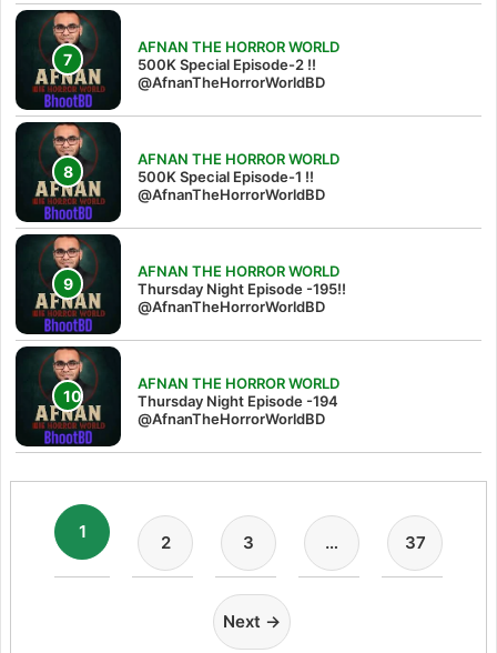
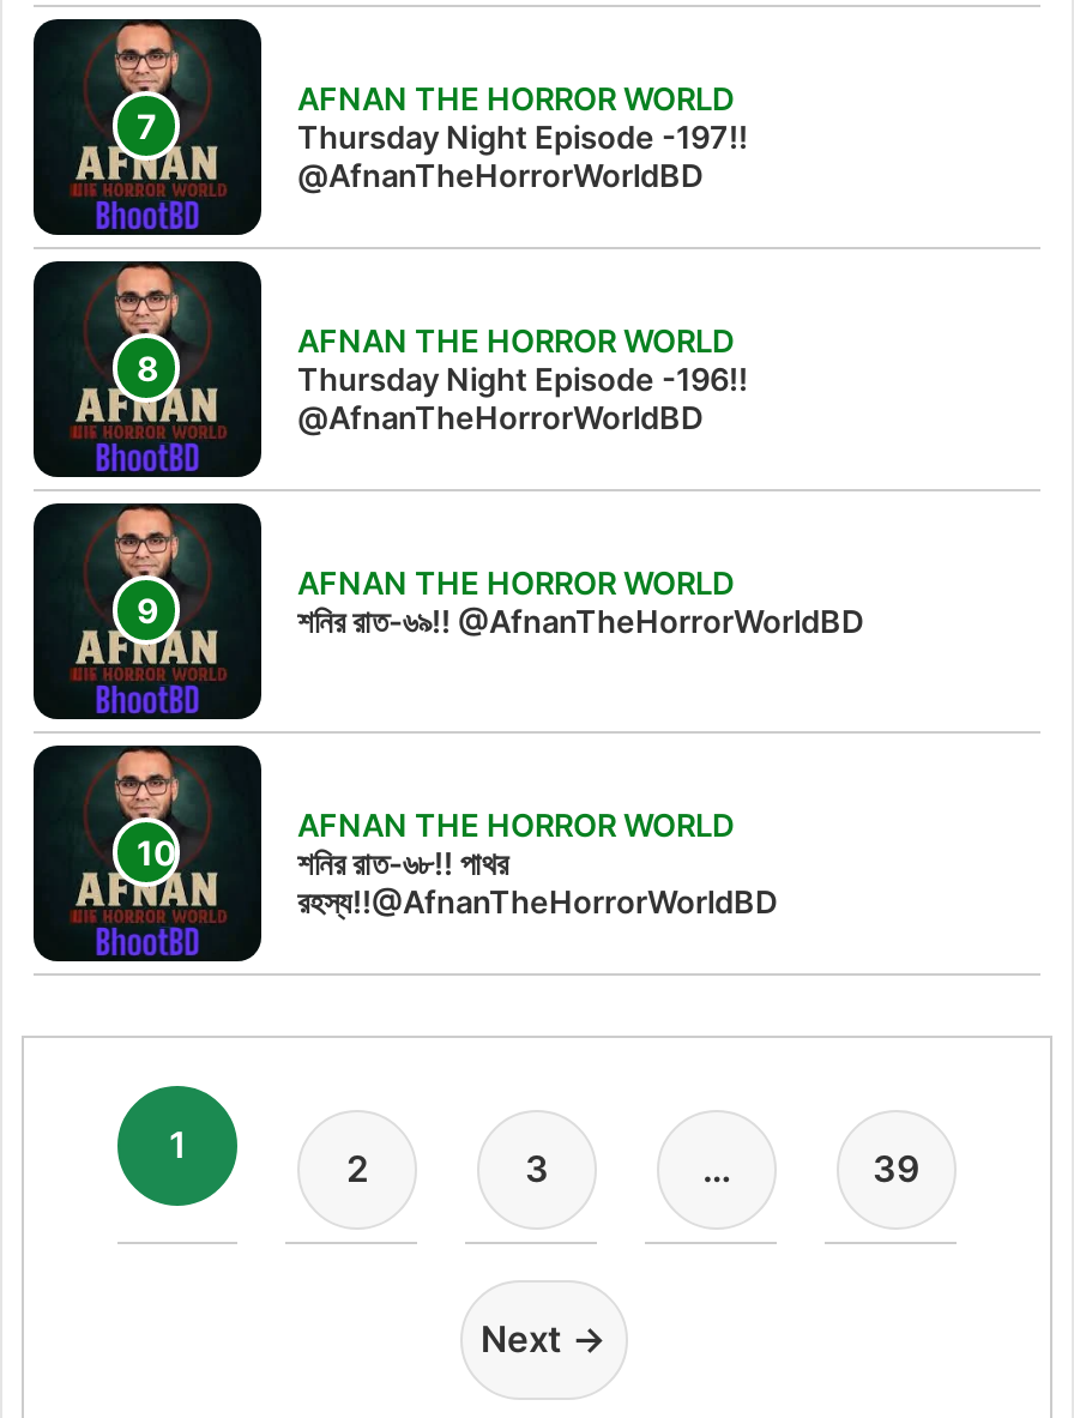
[138,56,316,74] 500K Special Episode-2 !! -> [297,118,748,157] Thursday Night Episode -197!!
[138,168,314,186] 500K Special Episode-1 !! -> [297,361,748,399] Thursday Night Episode -196!!
[138,280,346,316] Thursday Night Episode -195!! | @AfnanTheHorrorWorldBD -> [297,603,863,641] শনির রাত-৬৯!! @AfnanTheHorrorWorldBD
[138,392,338,428] Thursday Night Episode -194 | @AfnanTheHorrorWorldBD -> [297,845,777,922] শনির রাত-৬৮!! পাথর | রহস্য!!@AfnanTheHorrorWorldBD
[404,532,425,553] 37 -> [873,1147,921,1192] 39

